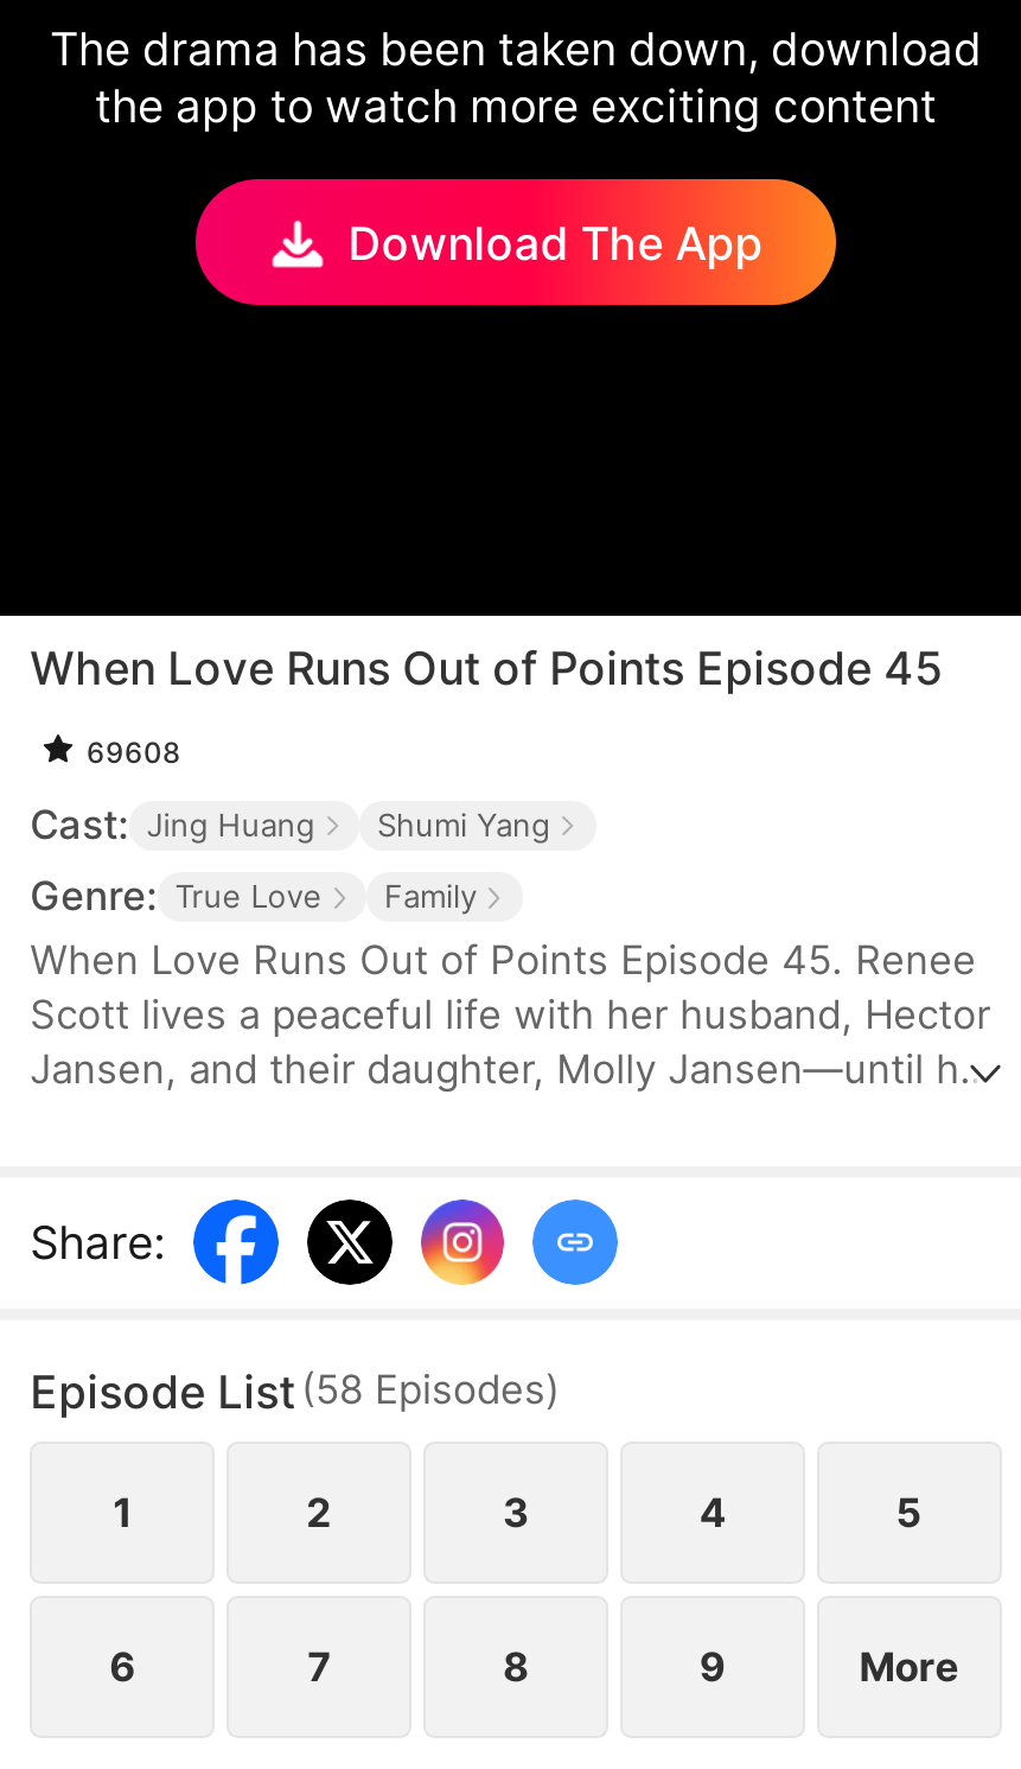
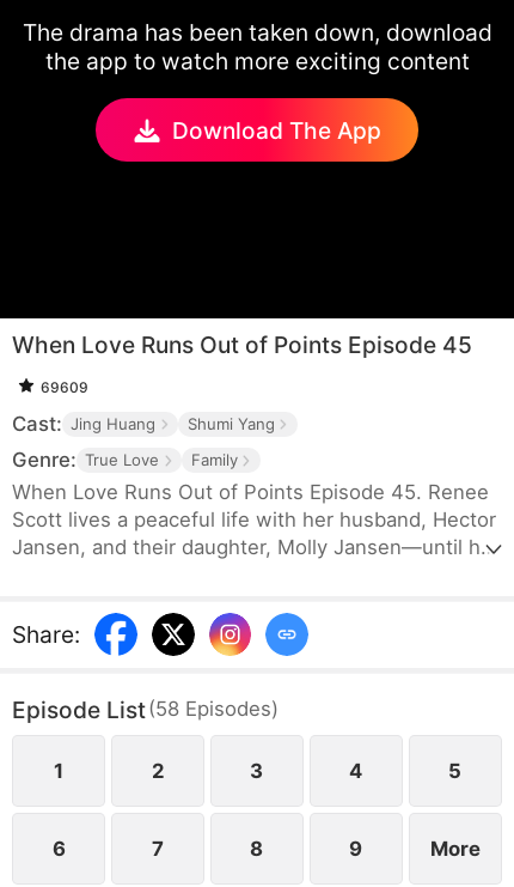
[87,734,181,769] 69608 -> [41,378,88,396] 69609

